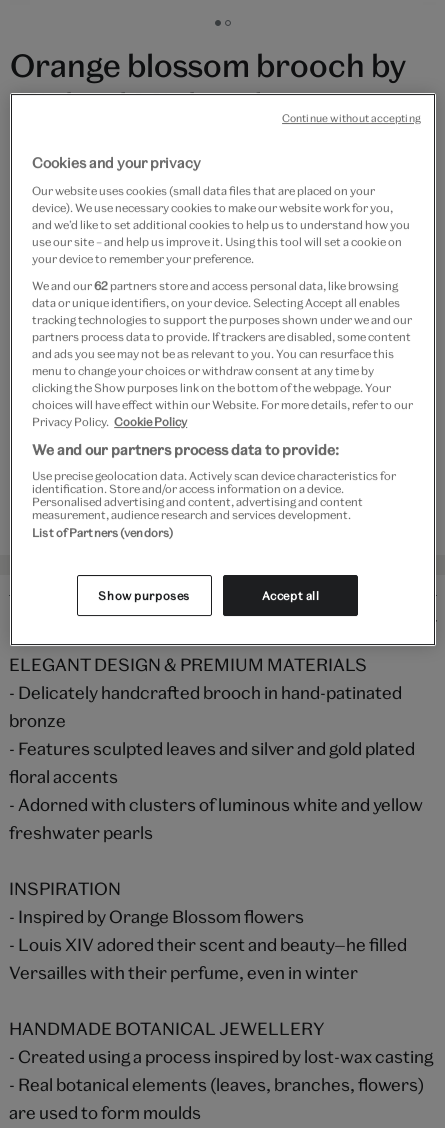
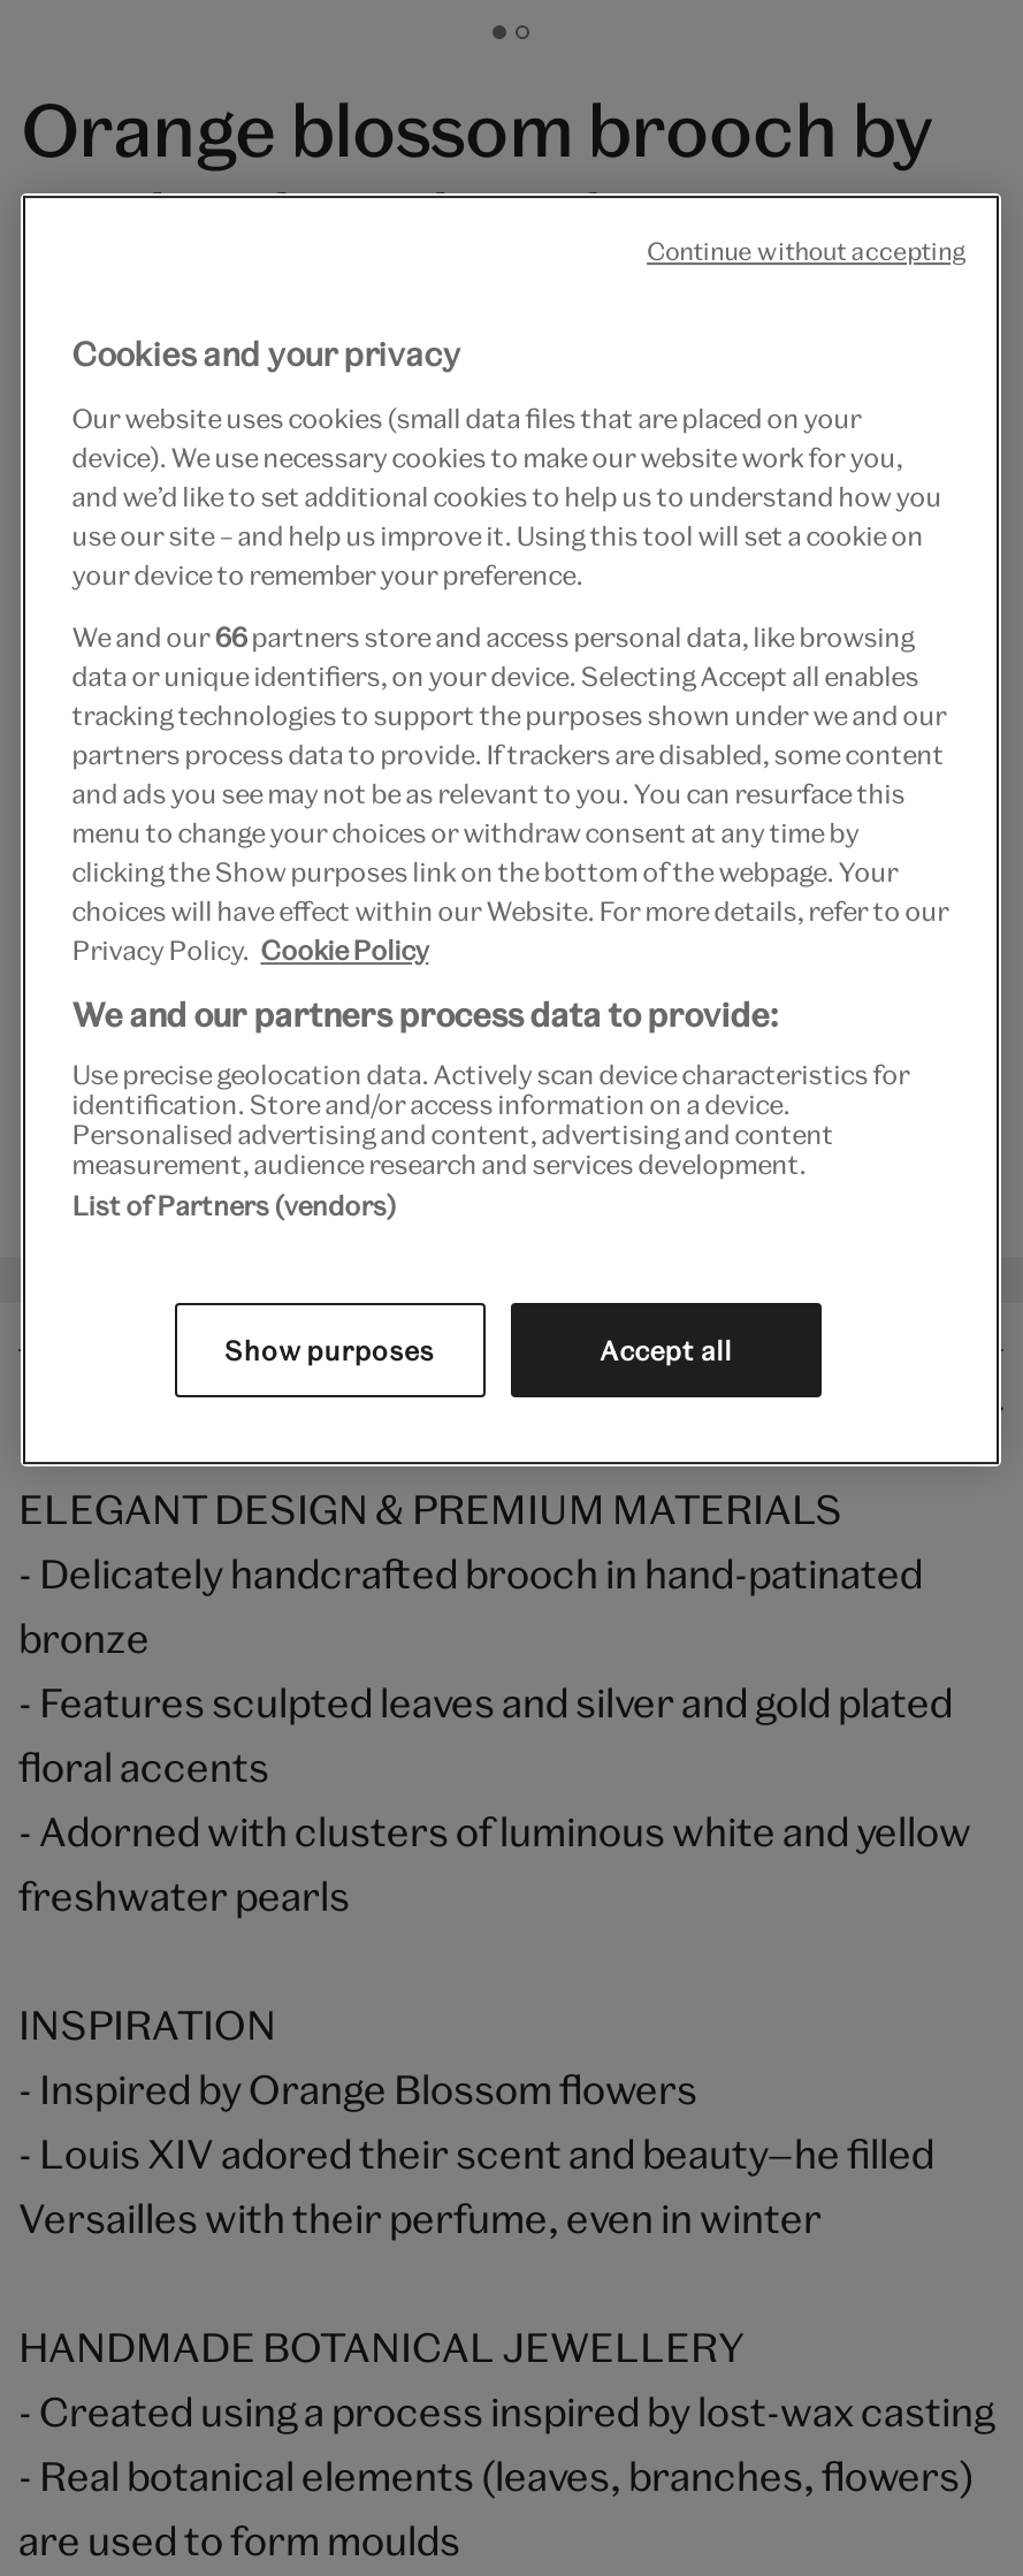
[32,279,398,292] We and our 62 partners store and access personal data, like browsing -> [72,622,914,652] We and our 66 partners store and access personal data, like browsing

